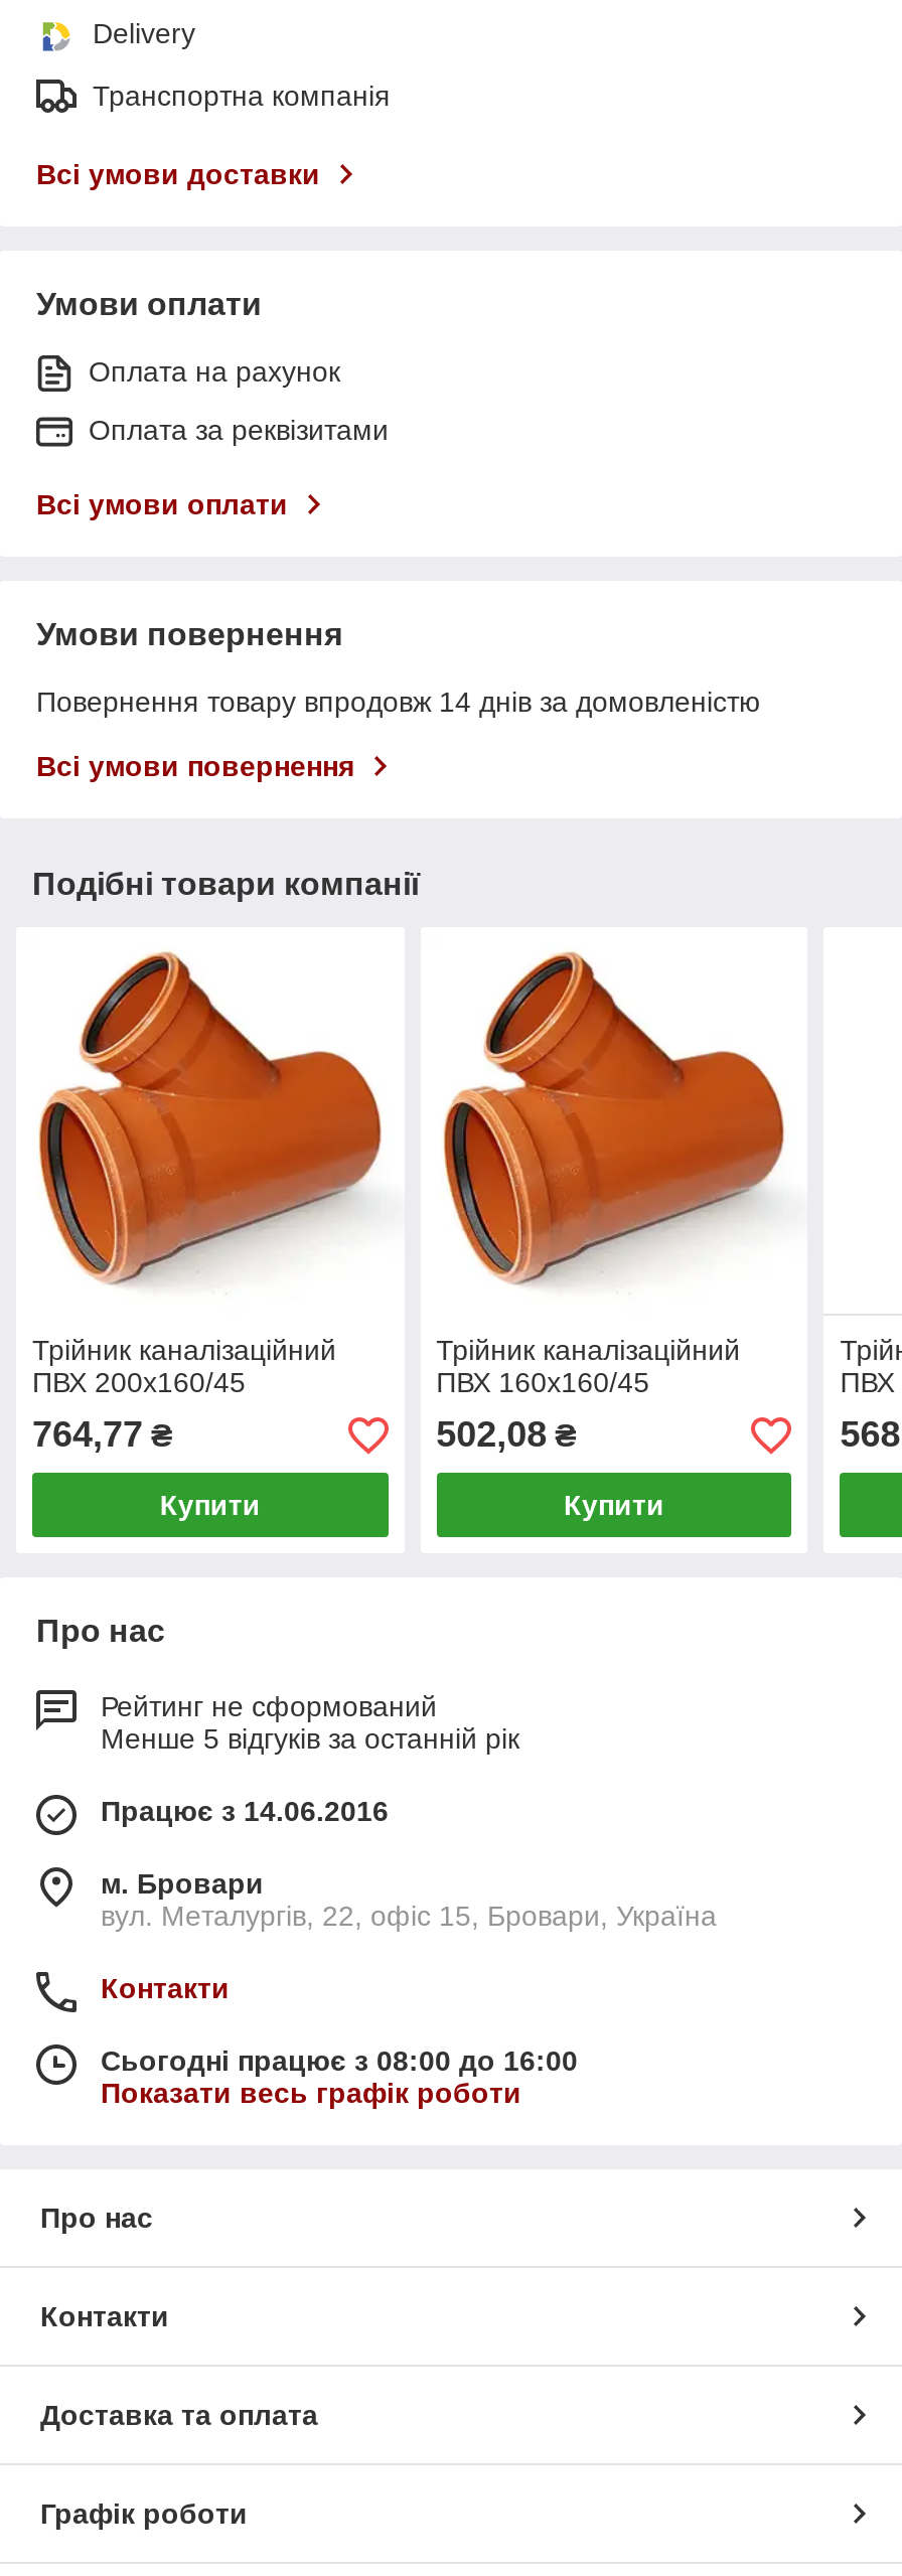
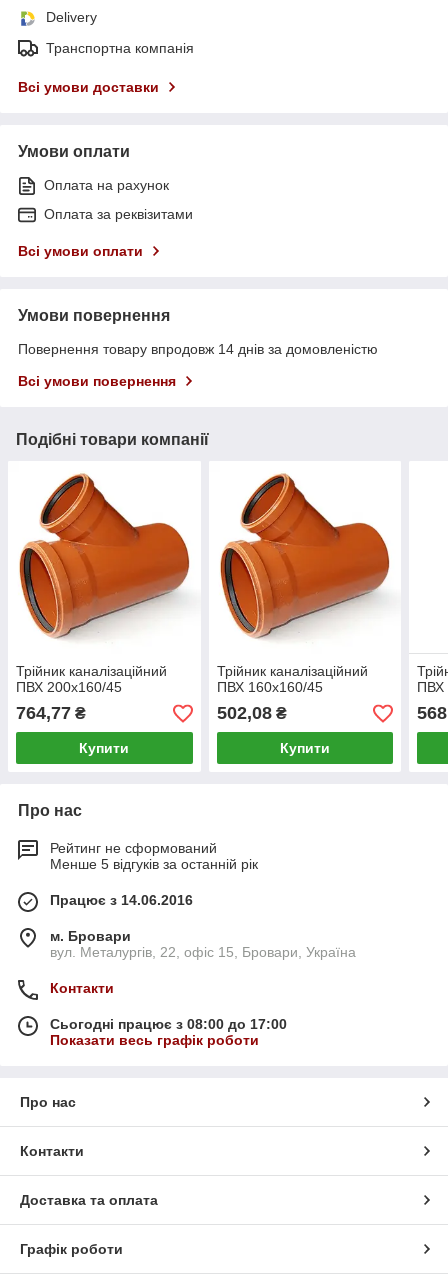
[101,2045,578,2077] Сьогодні працює з 08:00 до 16:00 -> [50,1016,287,1032] Сьогодні працює з 08:00 до 17:00

